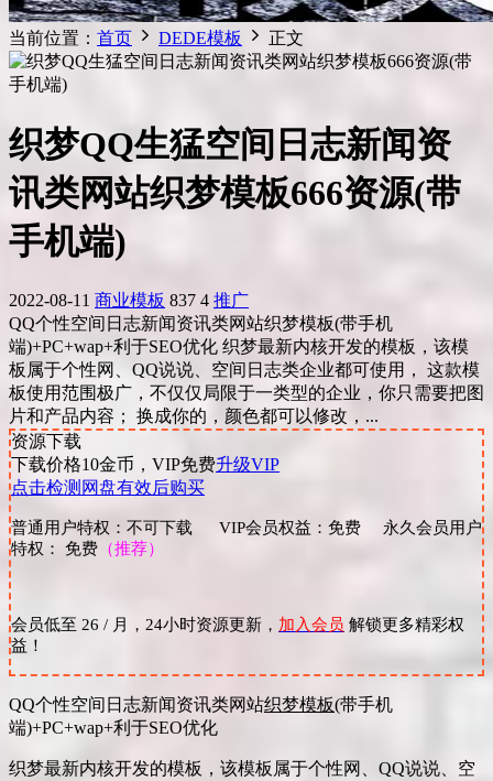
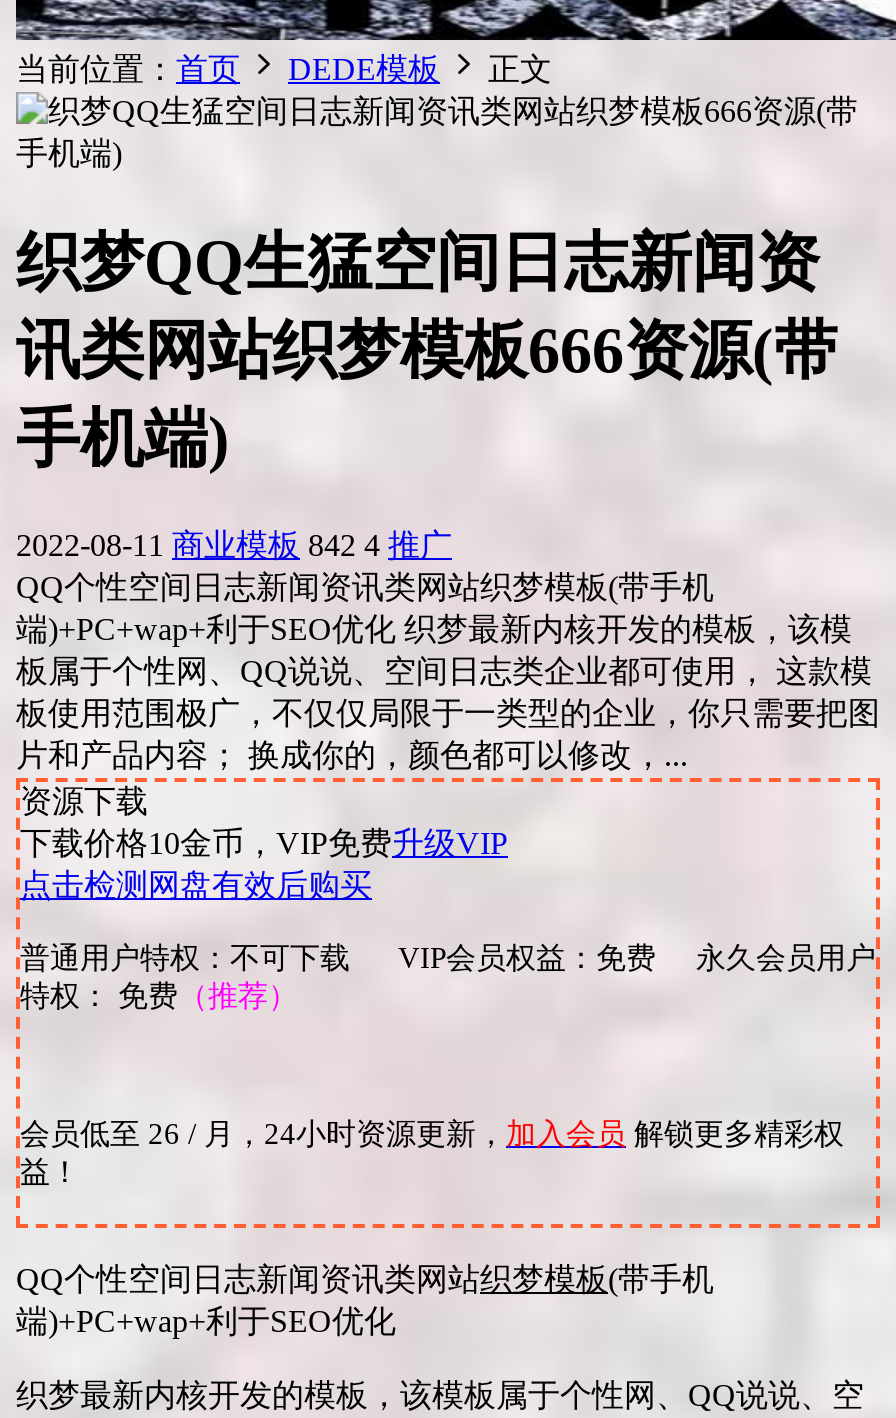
[9,291,249,310] 2022-08-11 商业模板 837 4 推广 -> [16,528,452,562] 2022-08-11 商业模板 842 4 推广

